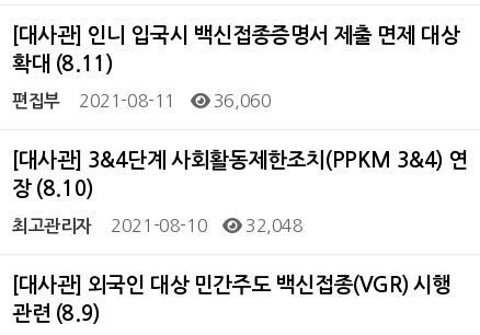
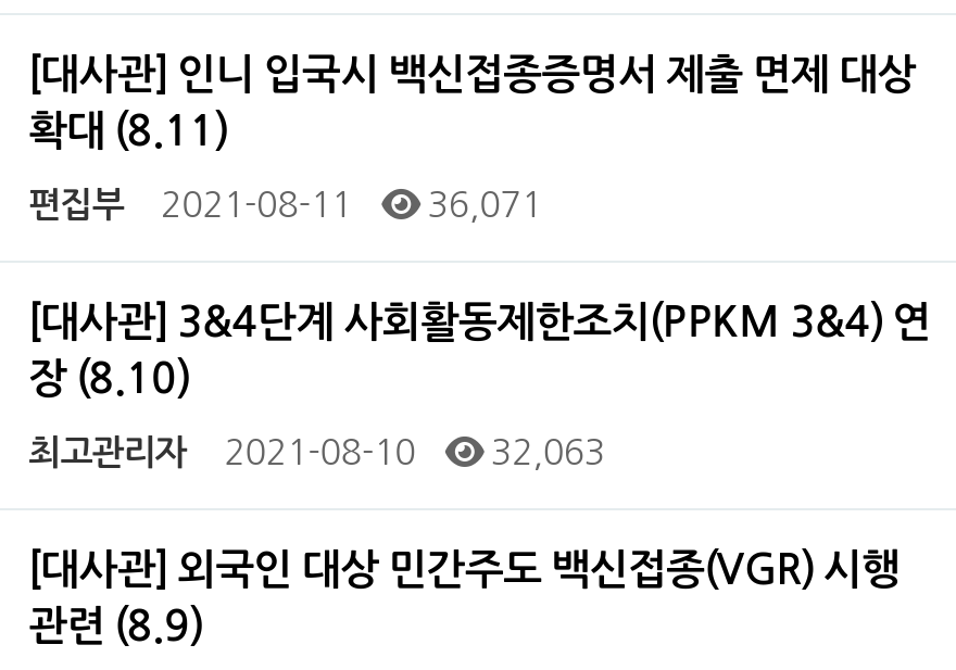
[12,93,271,110] 편집부 2021-08-11 36,060 -> [28,188,542,223] 편집부 2021-08-11 36,071
[12,217,303,235] 최고관리자 2021-08-10 32,048 -> [28,435,605,470] 최고관리자 2021-08-10 32,063

